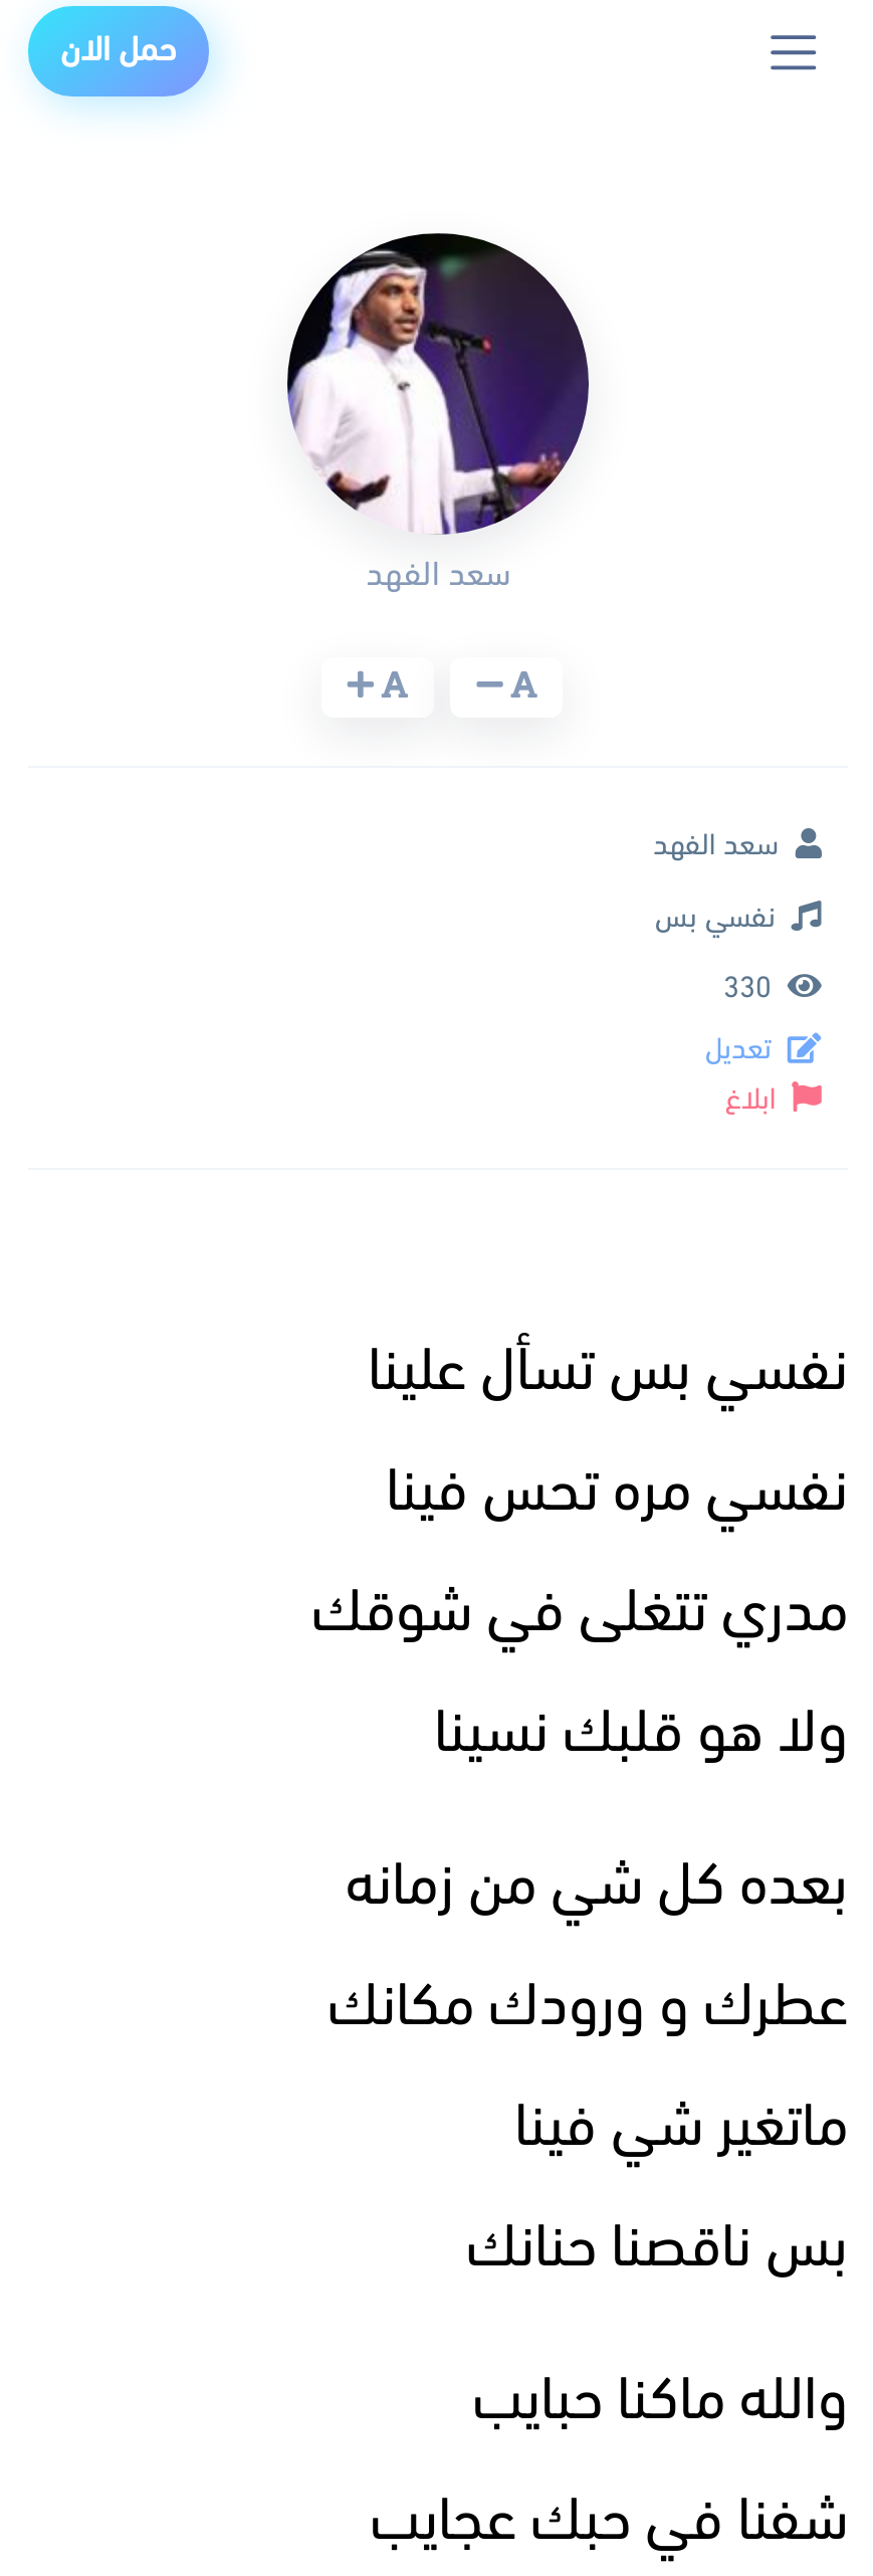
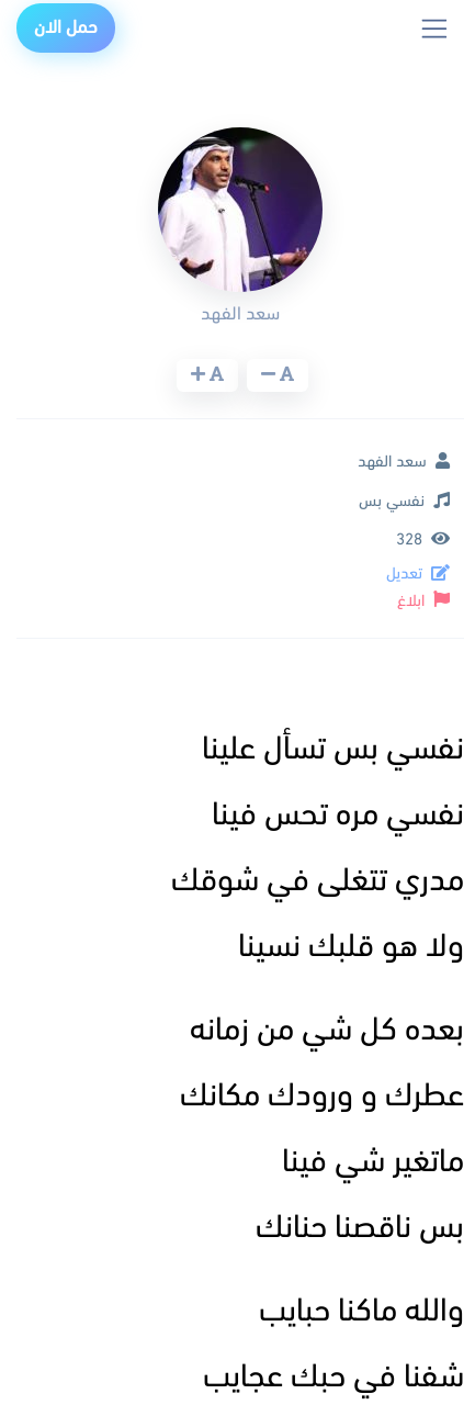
[723,976,771,1006] 330 -> [396,533,422,549] 328

